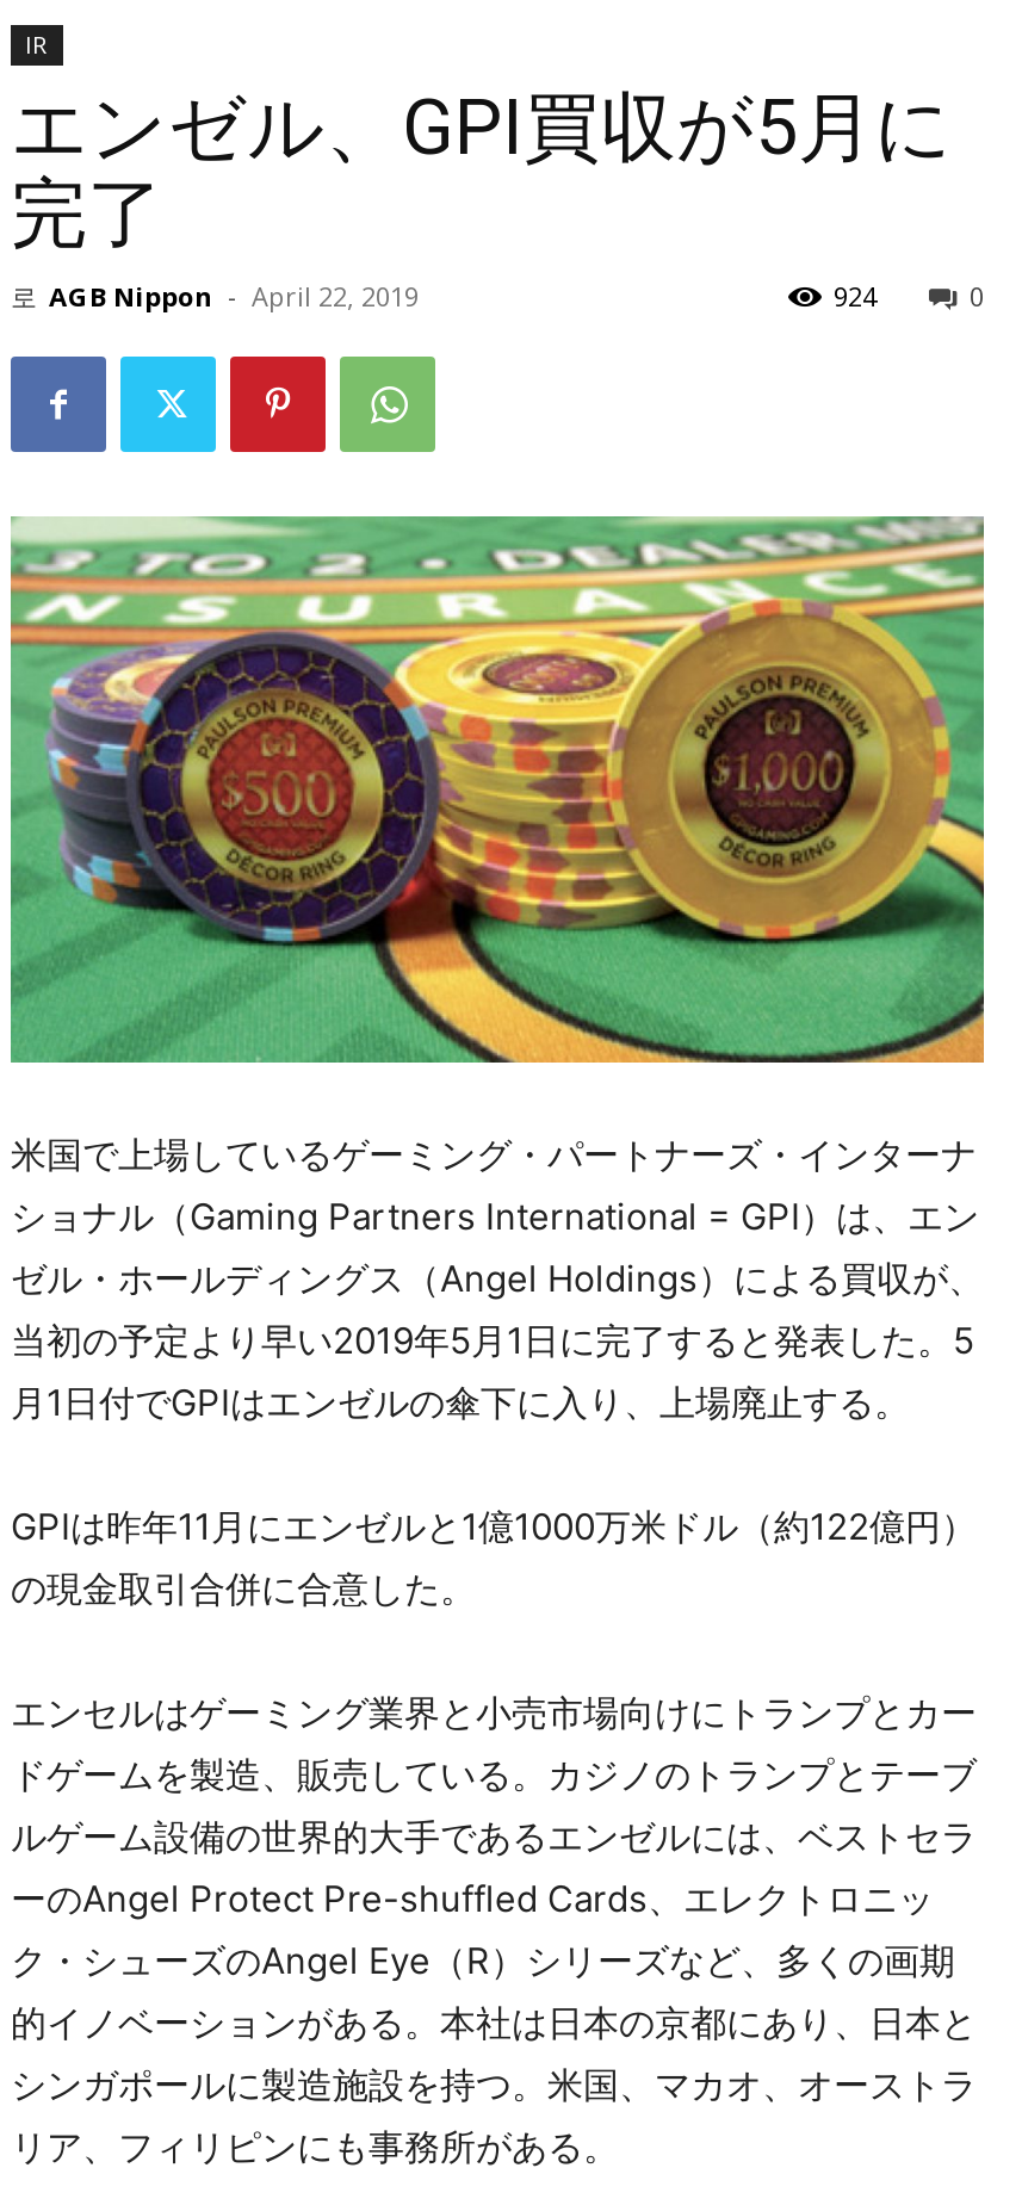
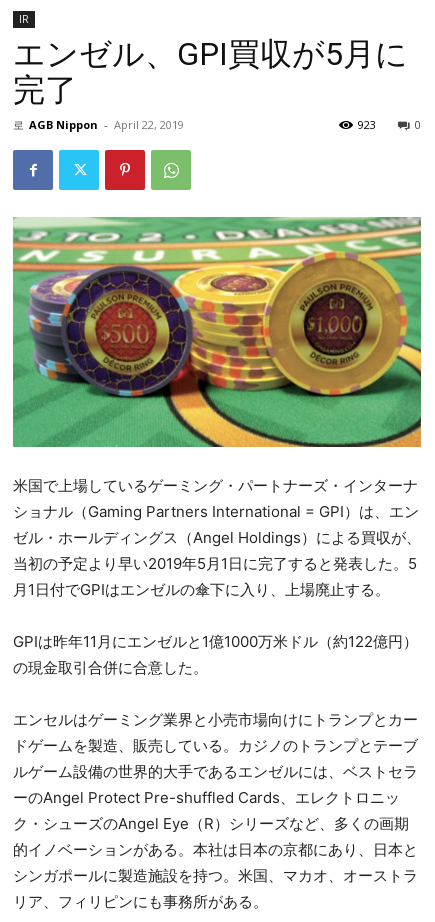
[834,278,877,314] 924 -> [358,117,376,132] 923

